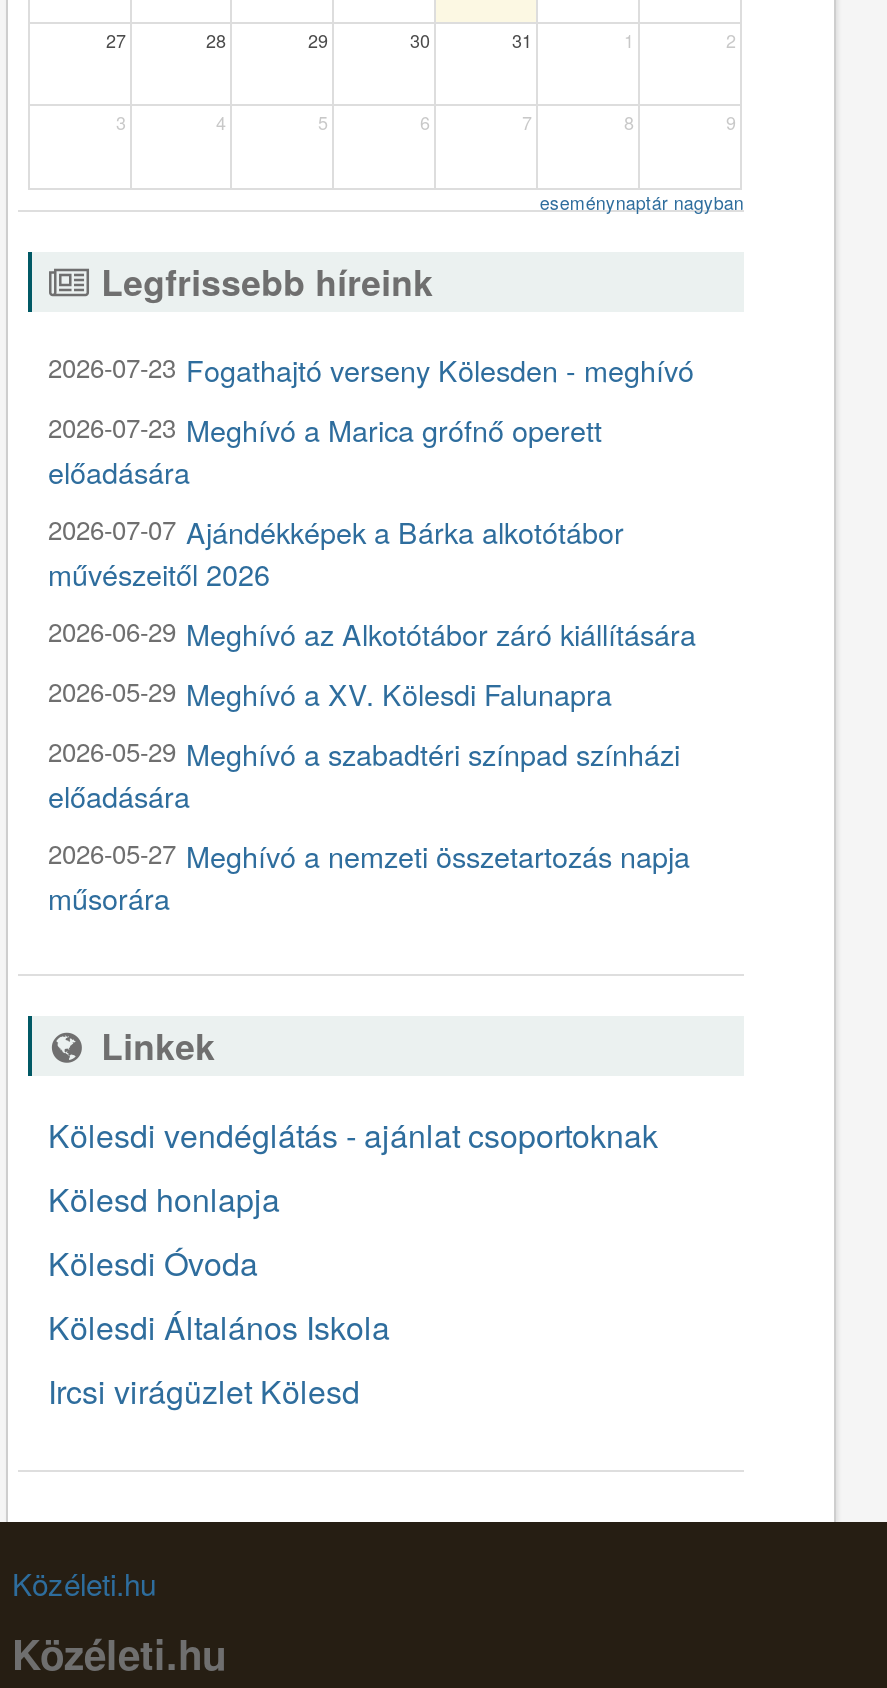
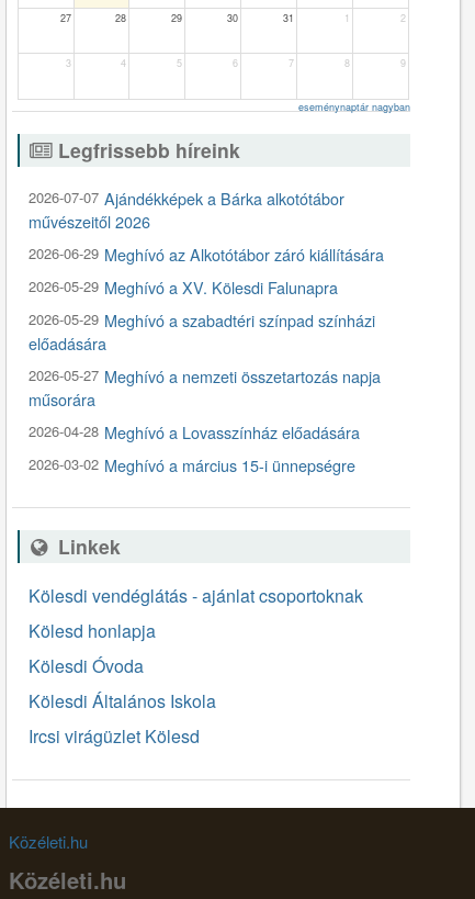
[48,348,694,492] 2026-07-23 Fogathajtó verseny Kölesden - meghívó | 2026-07-23 Meghívó a Marica grófnő operett | előadására -> none
moved [48,510,696,918] -> [29,186,384,410]: 2026-07-07 Ajándékképek a Bárka alkotótábor | művészeitől 2026 | 2026-06-29 Meghívó az Alkotótábor záró kiállítására | 2026-05-29 Meghívó a XV. Kölesdi Falunapra | 2026-05-29 Meghívó a szabadtéri színpad színházi | előadására | 2026-05-27 Meghívó a nemzeti összetartozás napja | műsorára
none -> [29,420,360,476] 2026-04-28 Meghívó a Lovasszínház előadására | 2026-03-02 Meghívó a március 15-i ünnepségre

